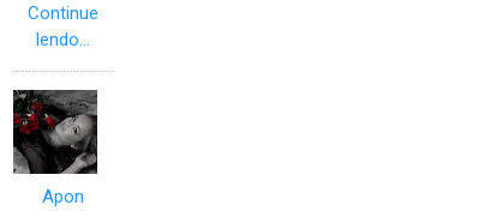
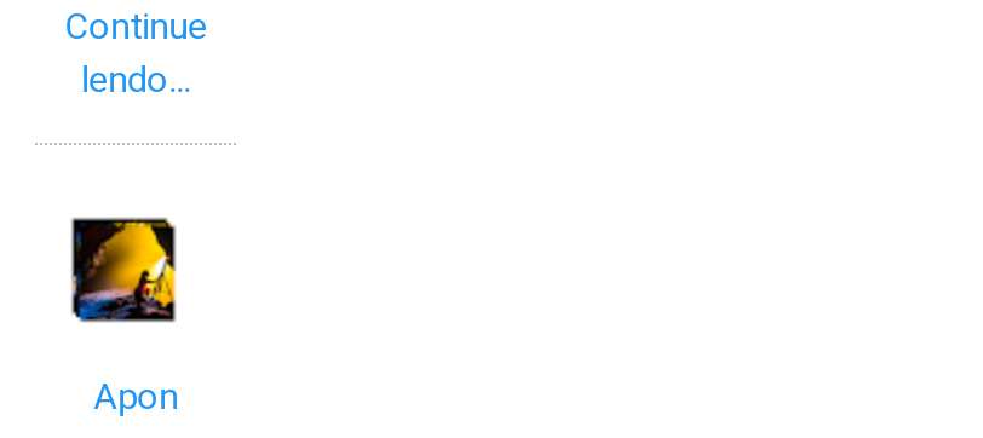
[12,89,98,175] [image] -> [35,181,205,351] [image]

